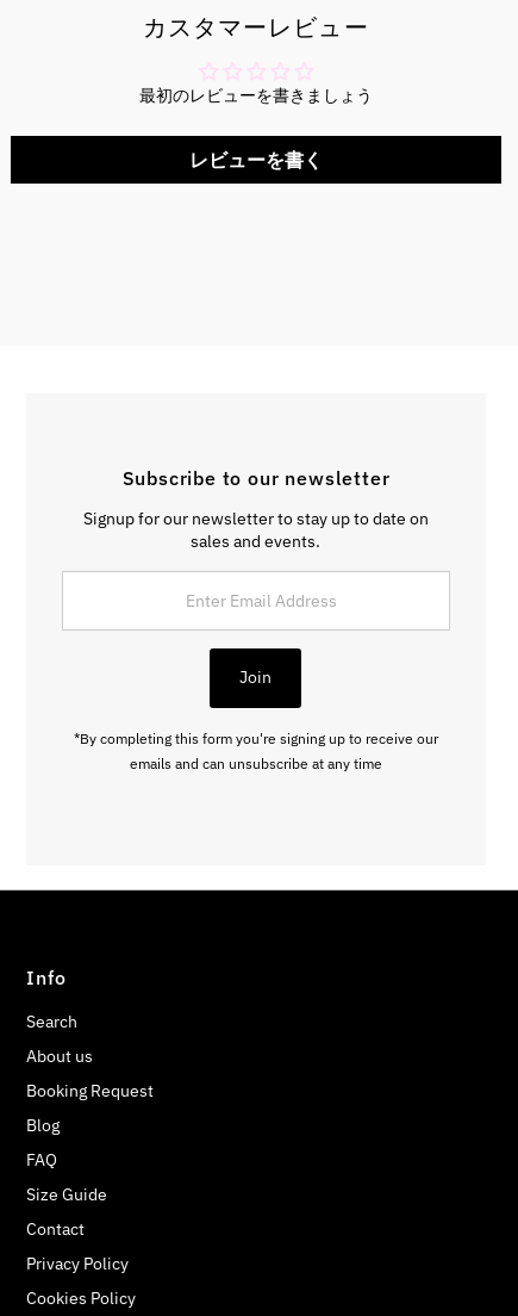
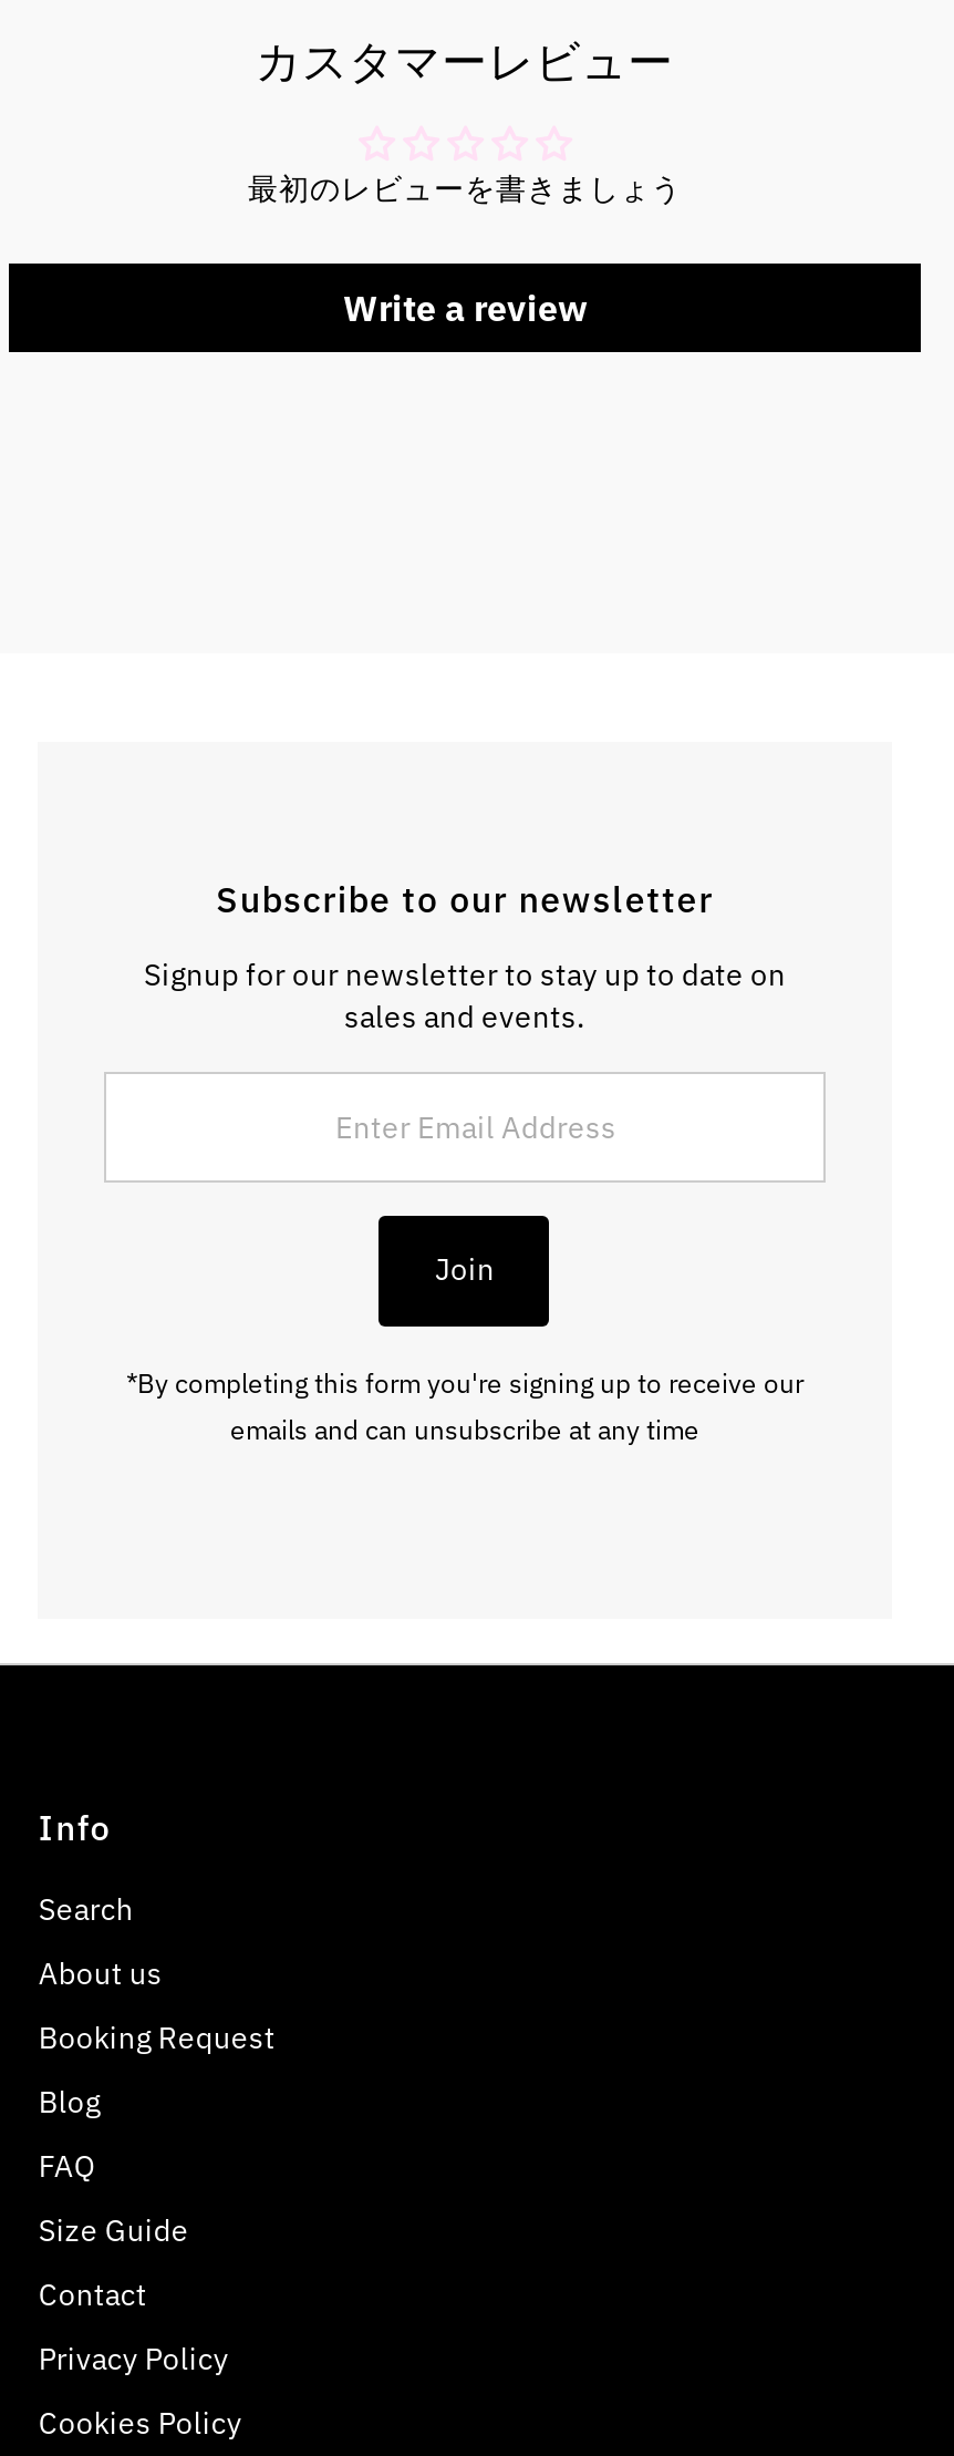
[189,147,323,171] レビューを書く -> [343,285,587,329] Write a review

